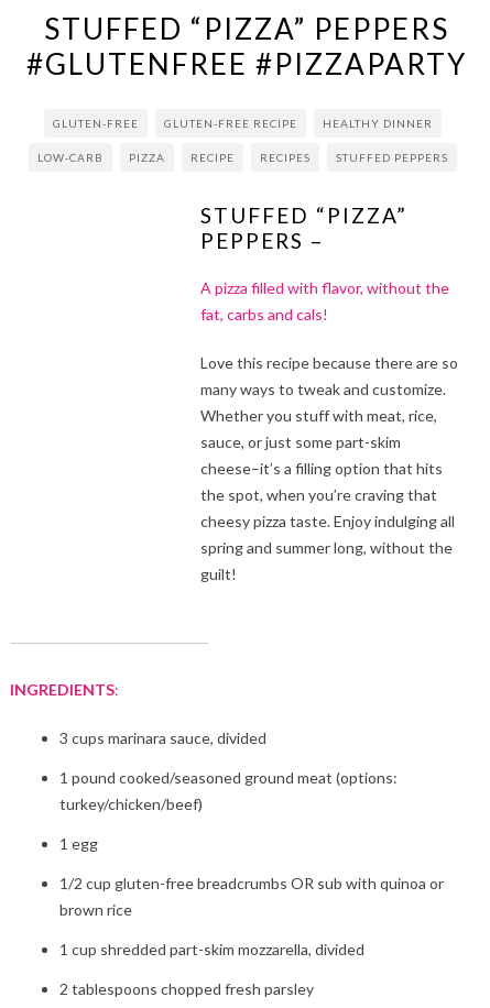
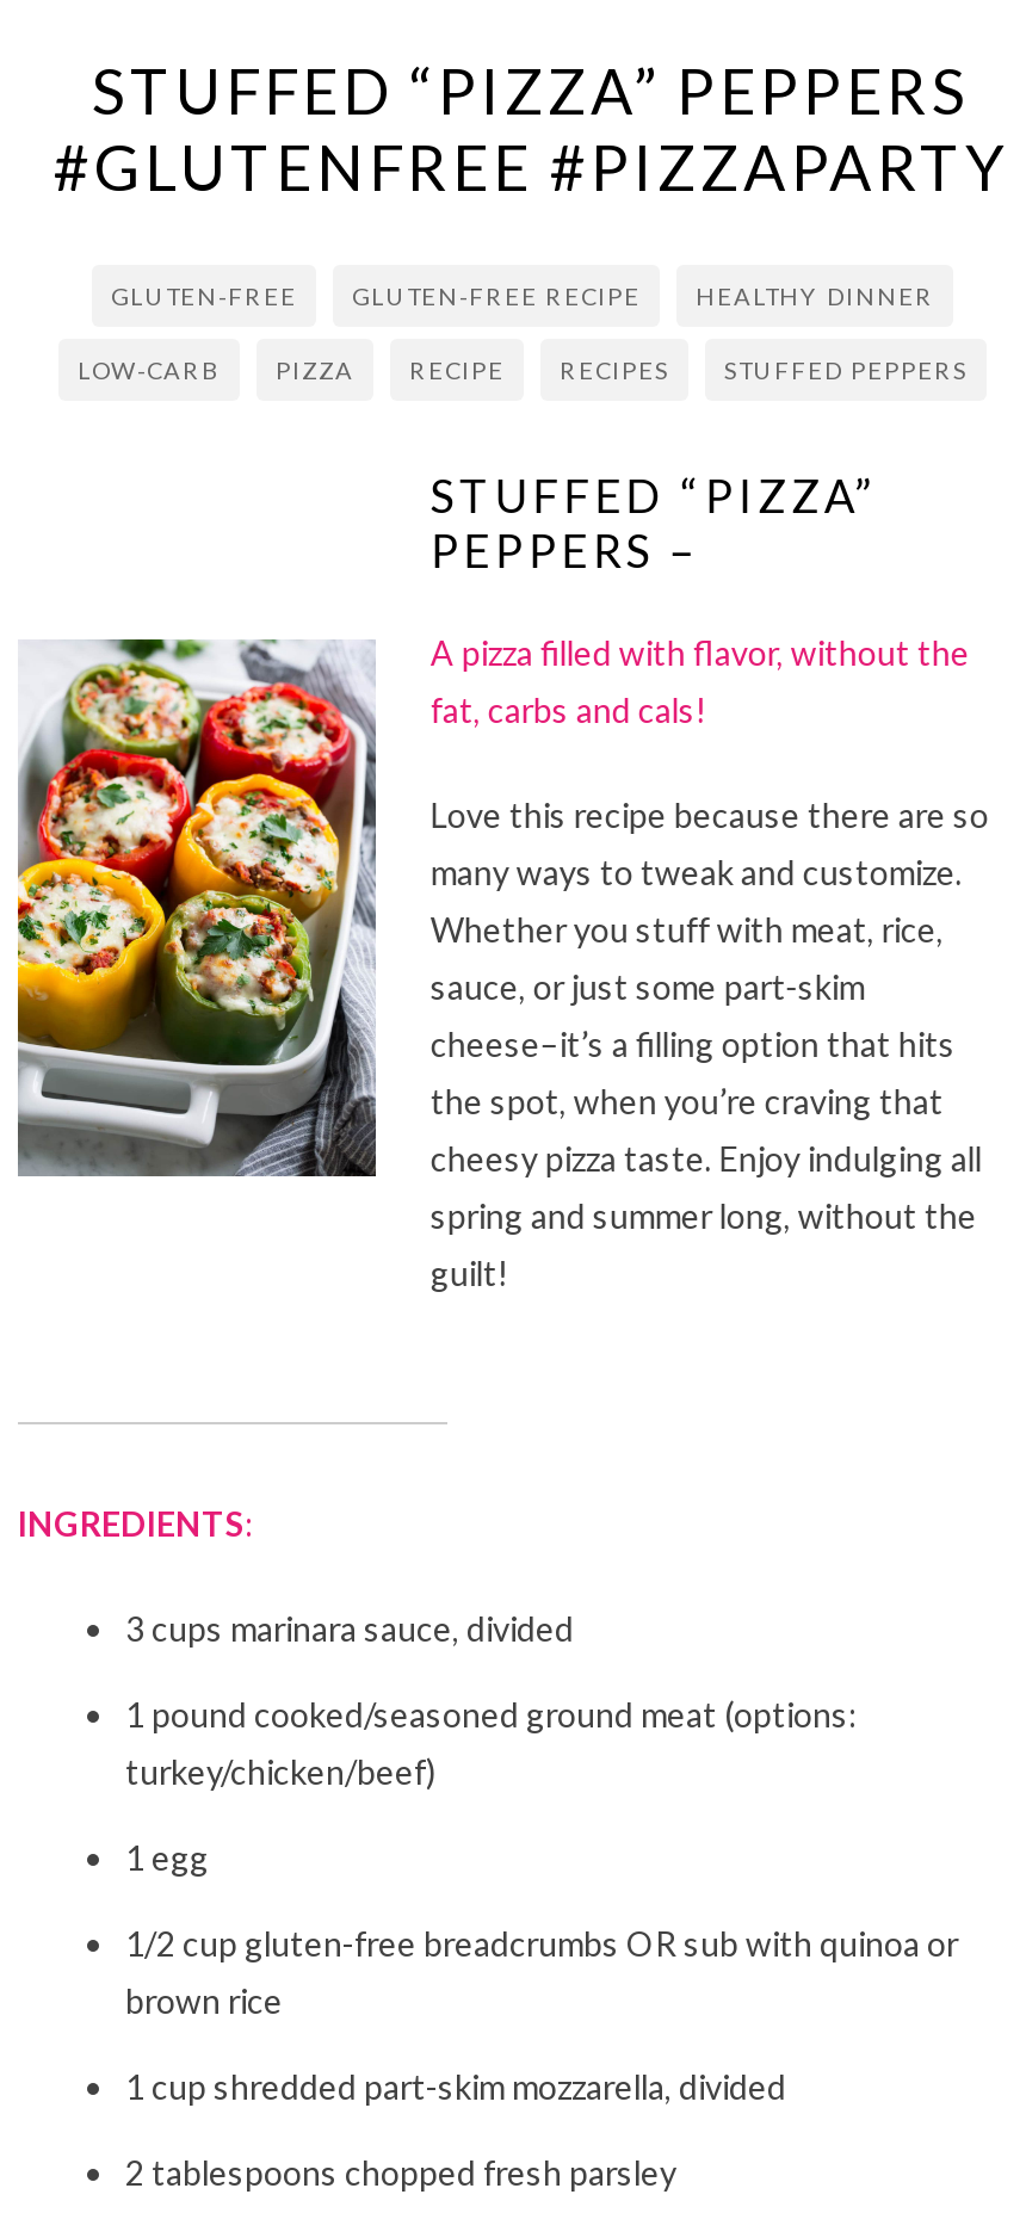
none -> [16,636,378,1180] [image]

